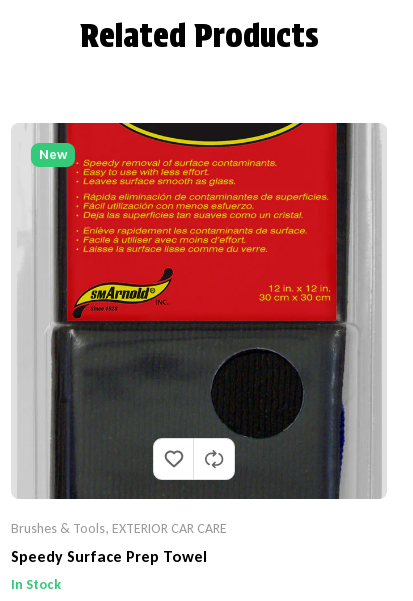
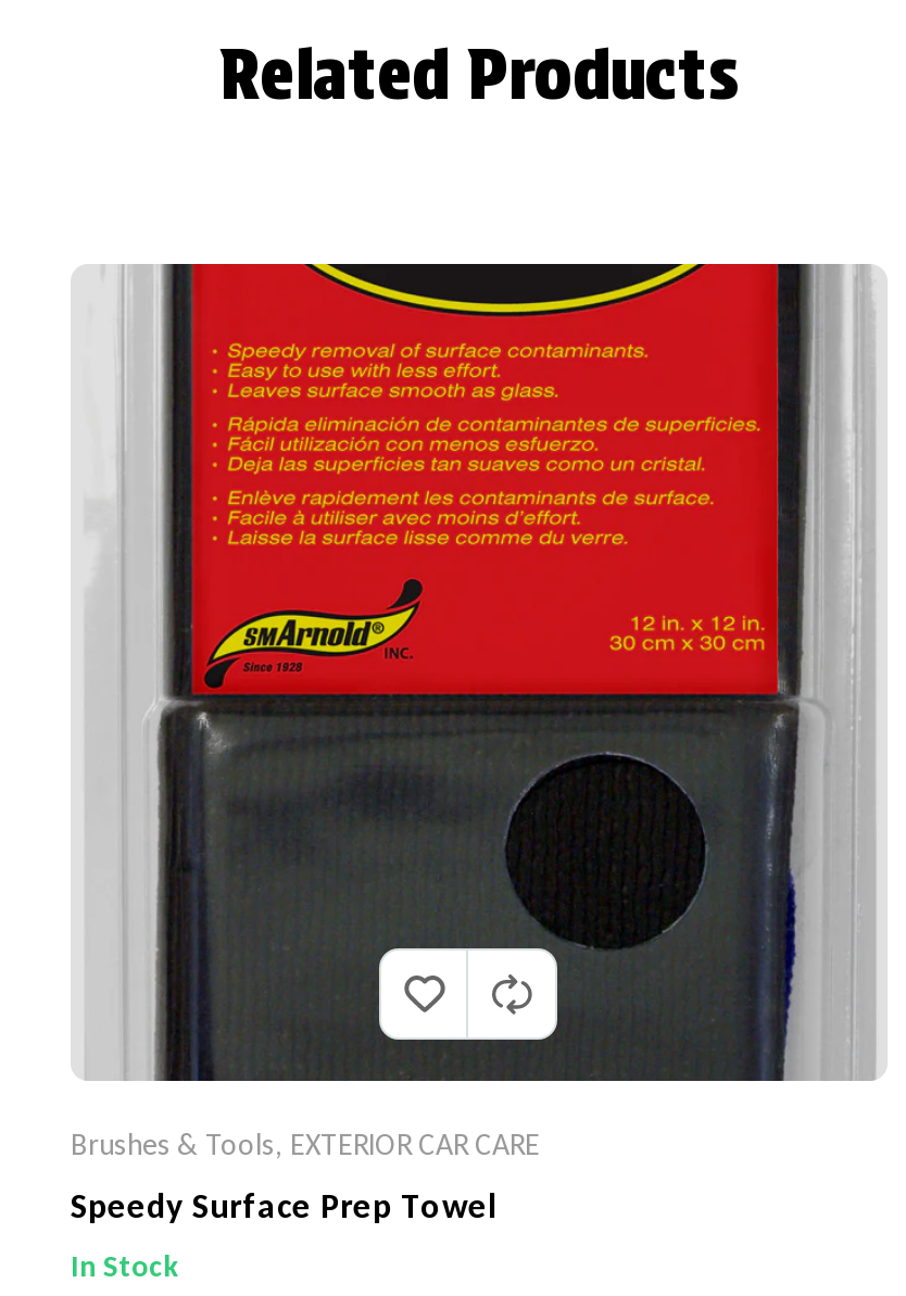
[39,146,67,163] New -> none

